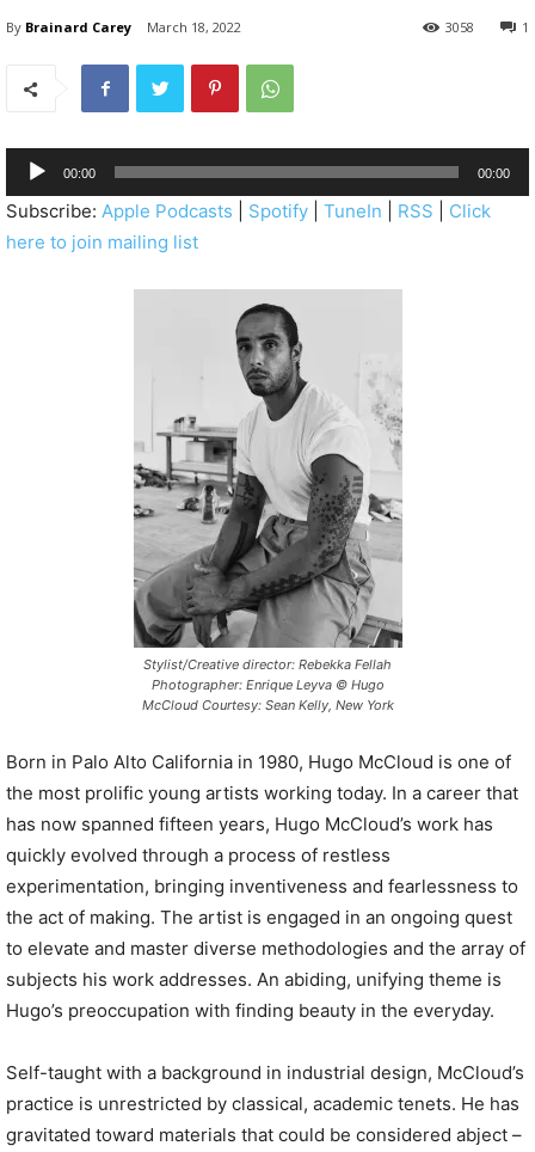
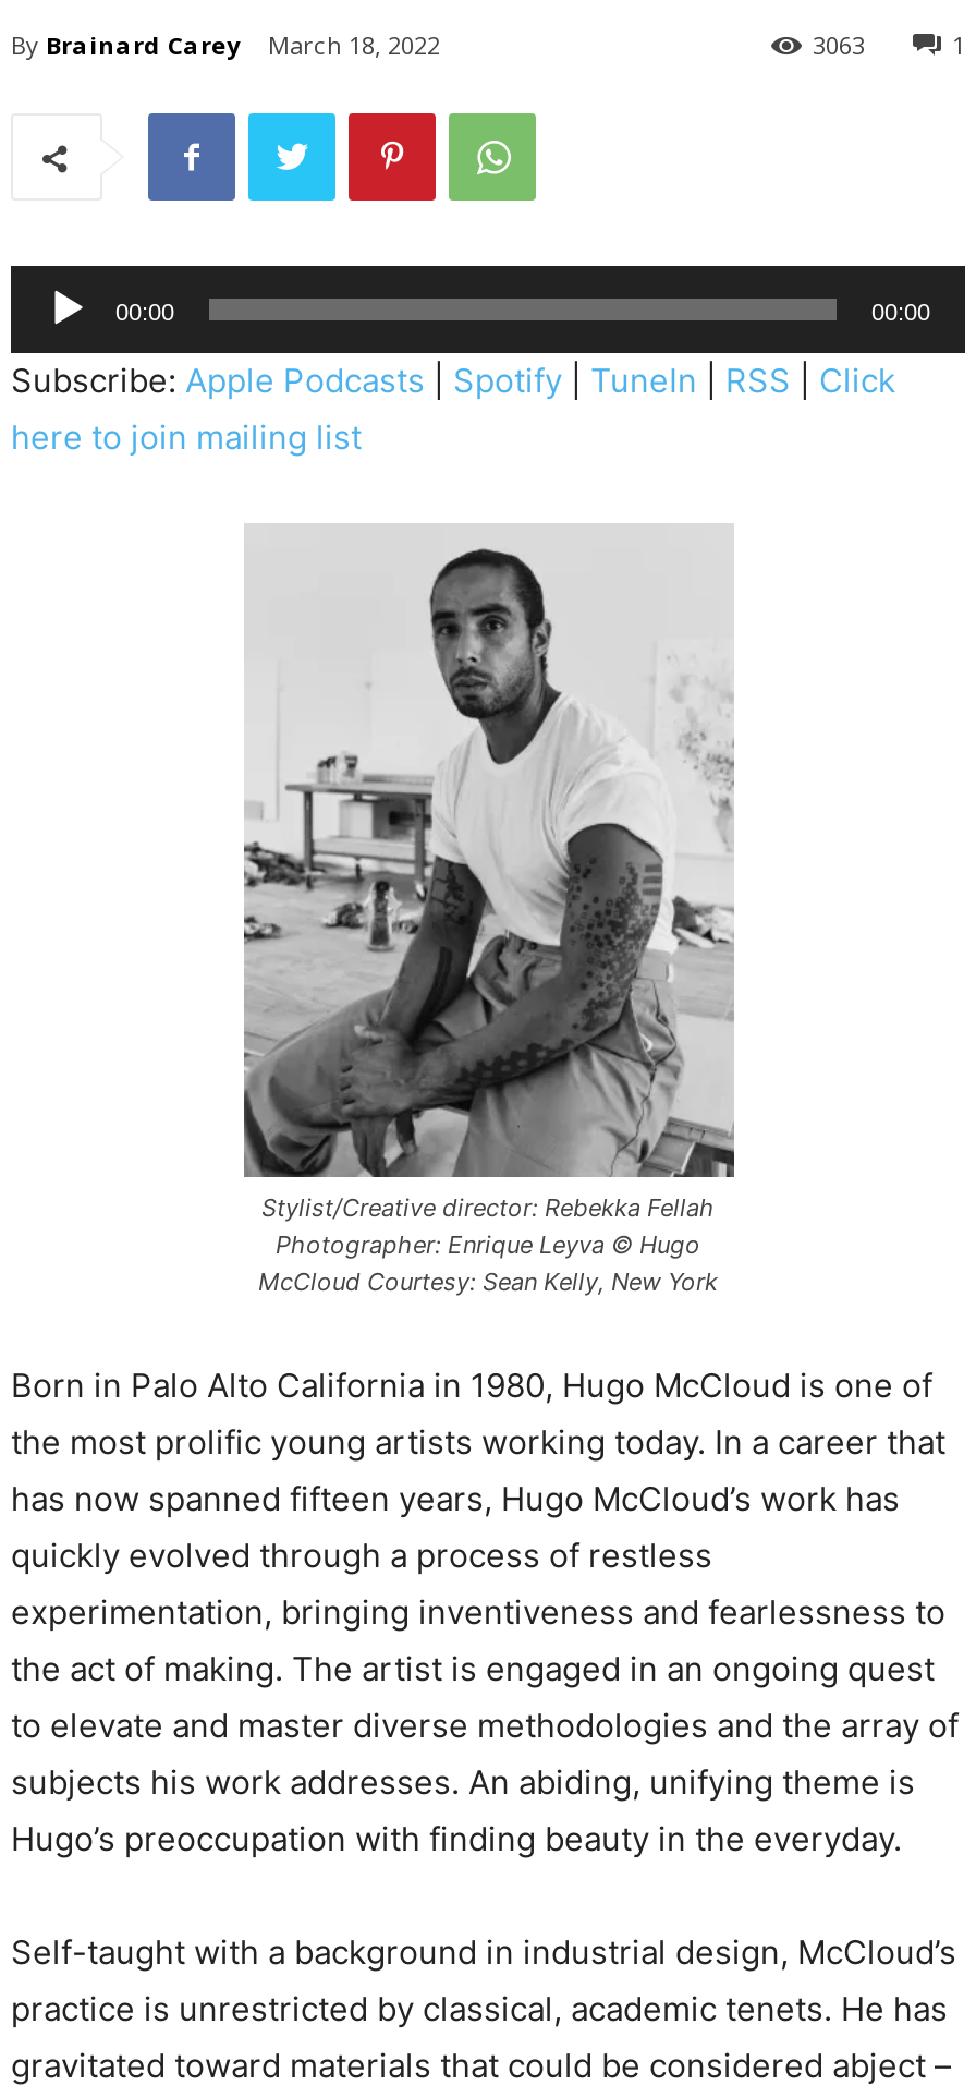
[445,18,474,36] 3058 -> [813,29,865,61] 3063

